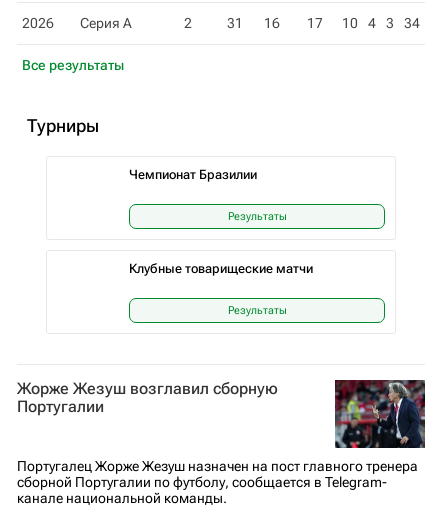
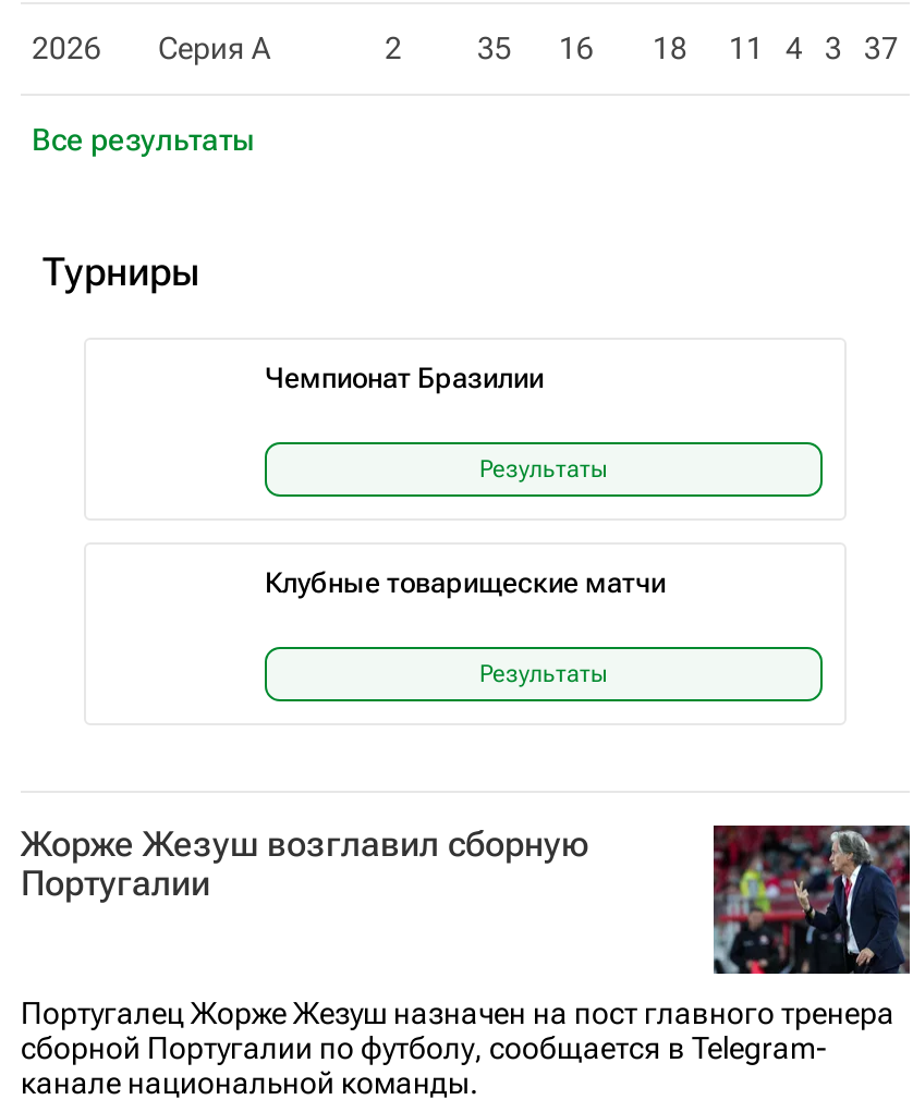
[226,15,242,31] 31 -> [477,30,512,65] 35
[307,15,323,31] 17 -> [653,30,687,65] 18
[342,15,358,31] 10 -> [729,30,764,65] 11
[404,15,420,31] 34 -> [864,30,899,65] 37

